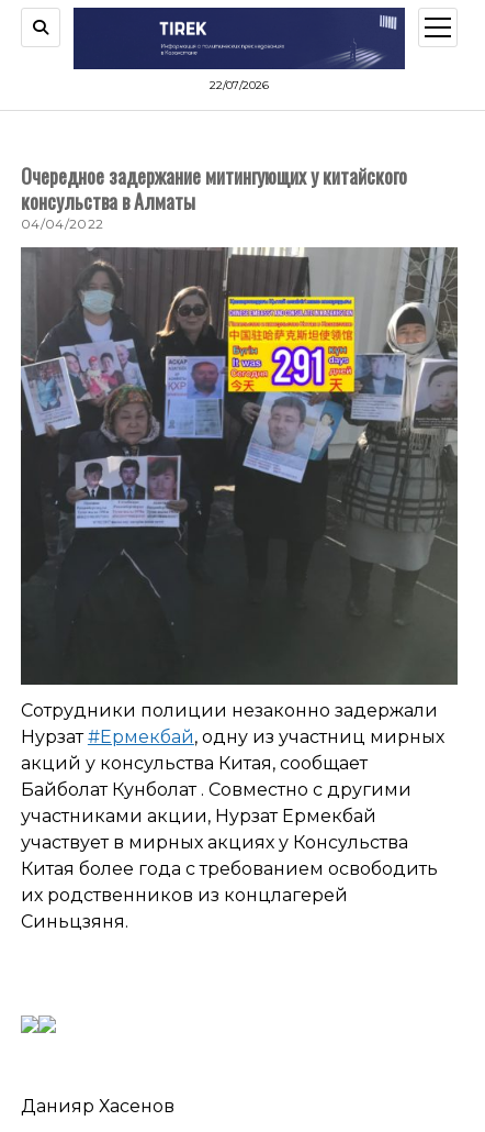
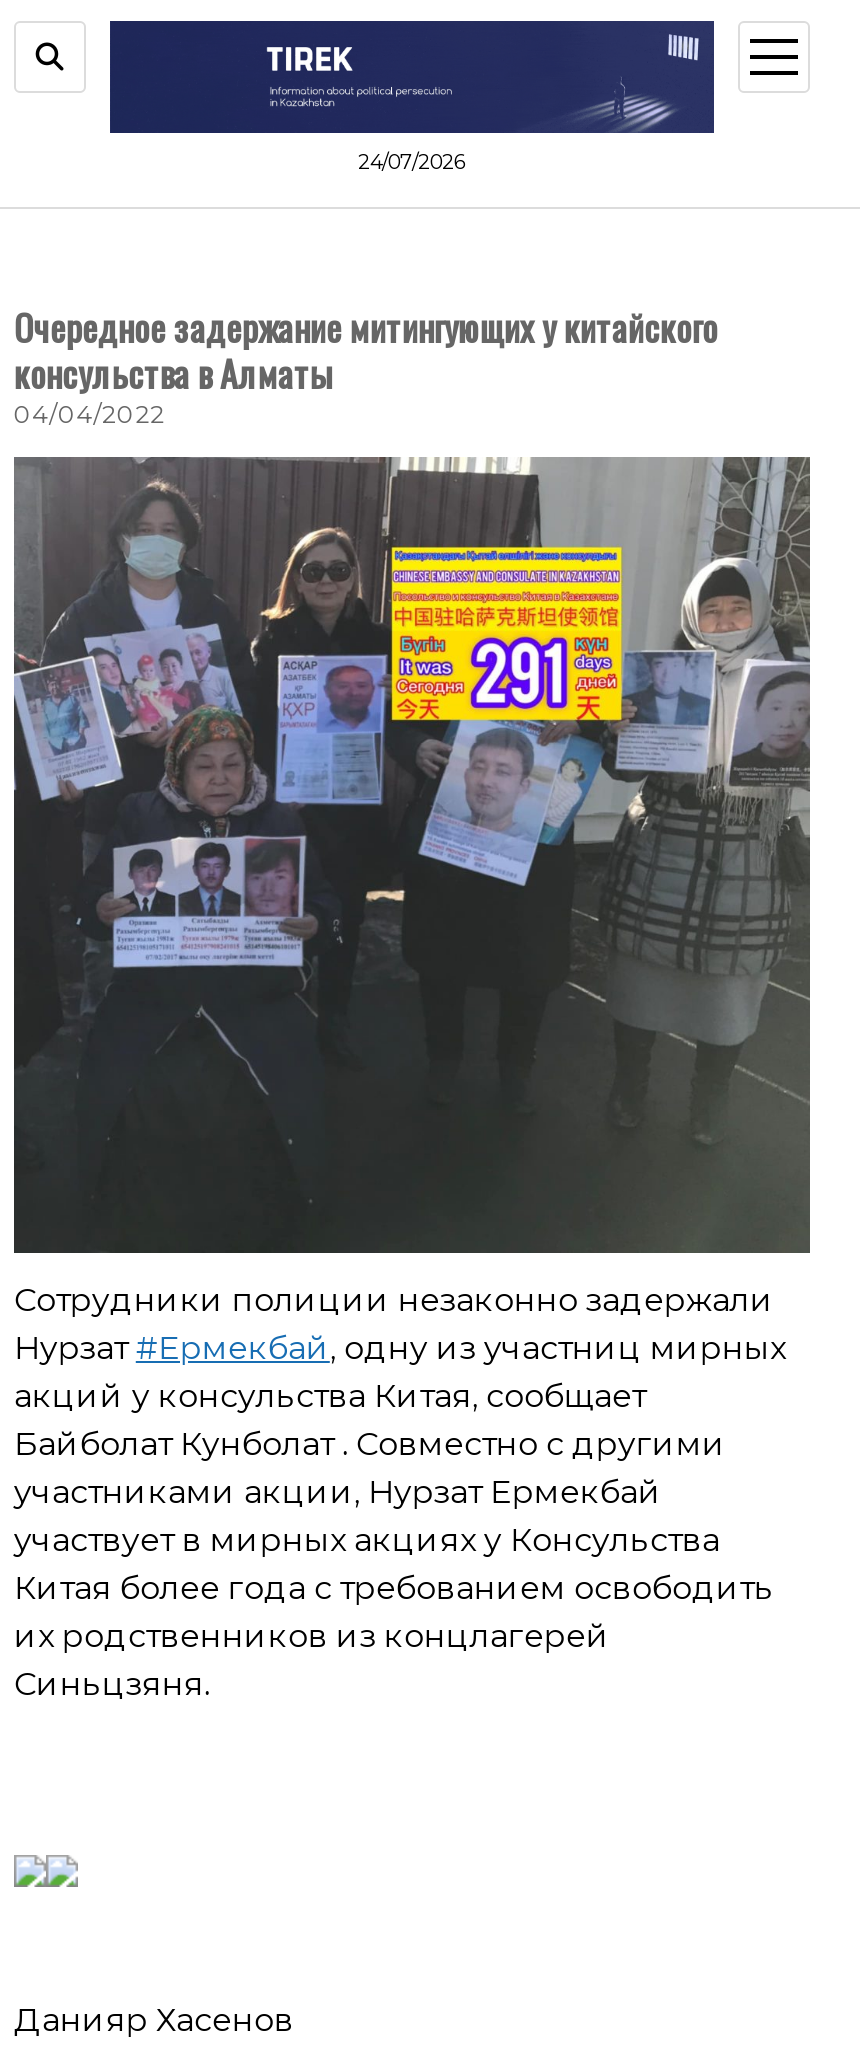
[210,78,269,92] 22/07/2026 -> [358,148,466,174] 24/07/2026

